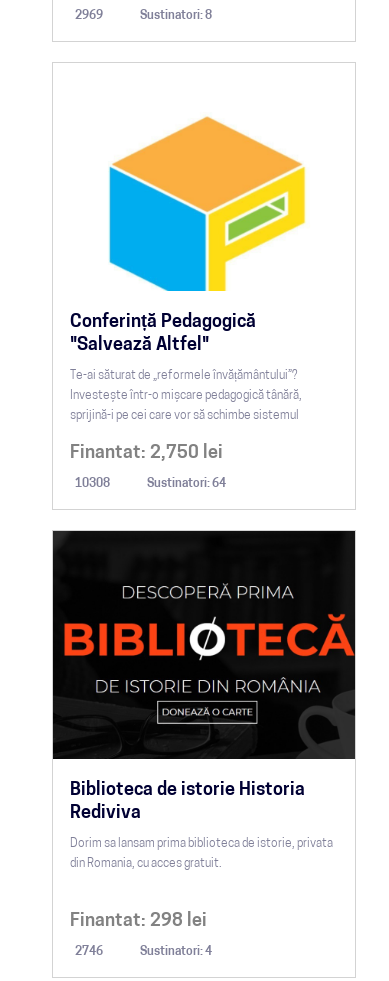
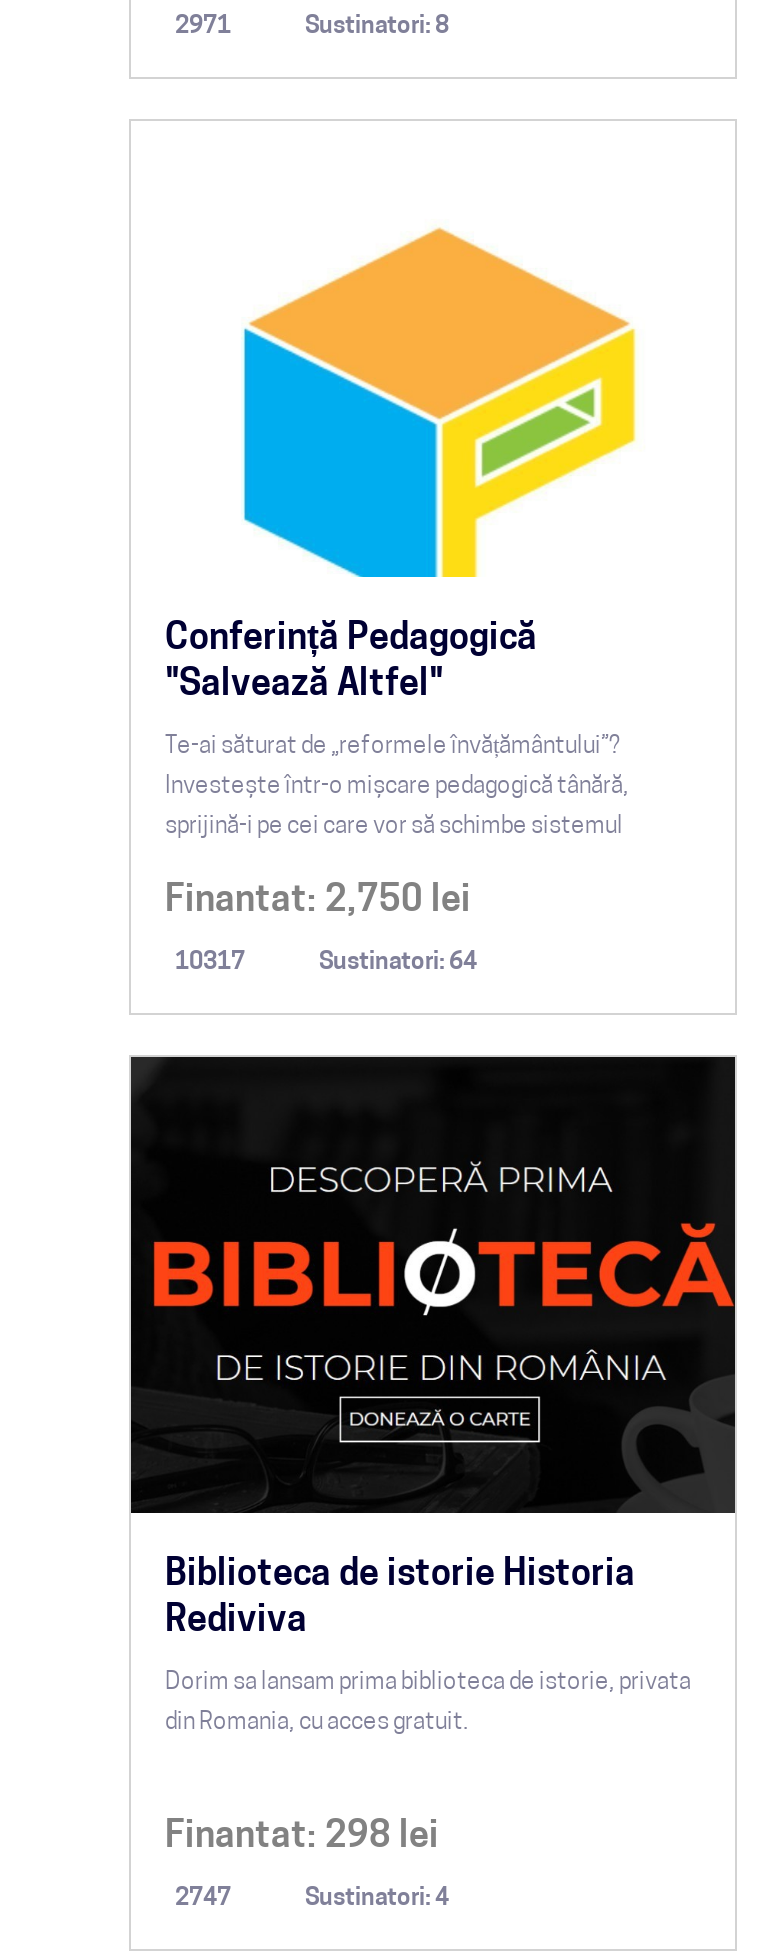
[75,10,103,22] 2969 -> [175,15,231,39] 2971
[75,478,110,490] 10308 -> [175,951,245,975] 10317
[75,946,103,958] 2746 -> [175,1887,231,1911] 2747

